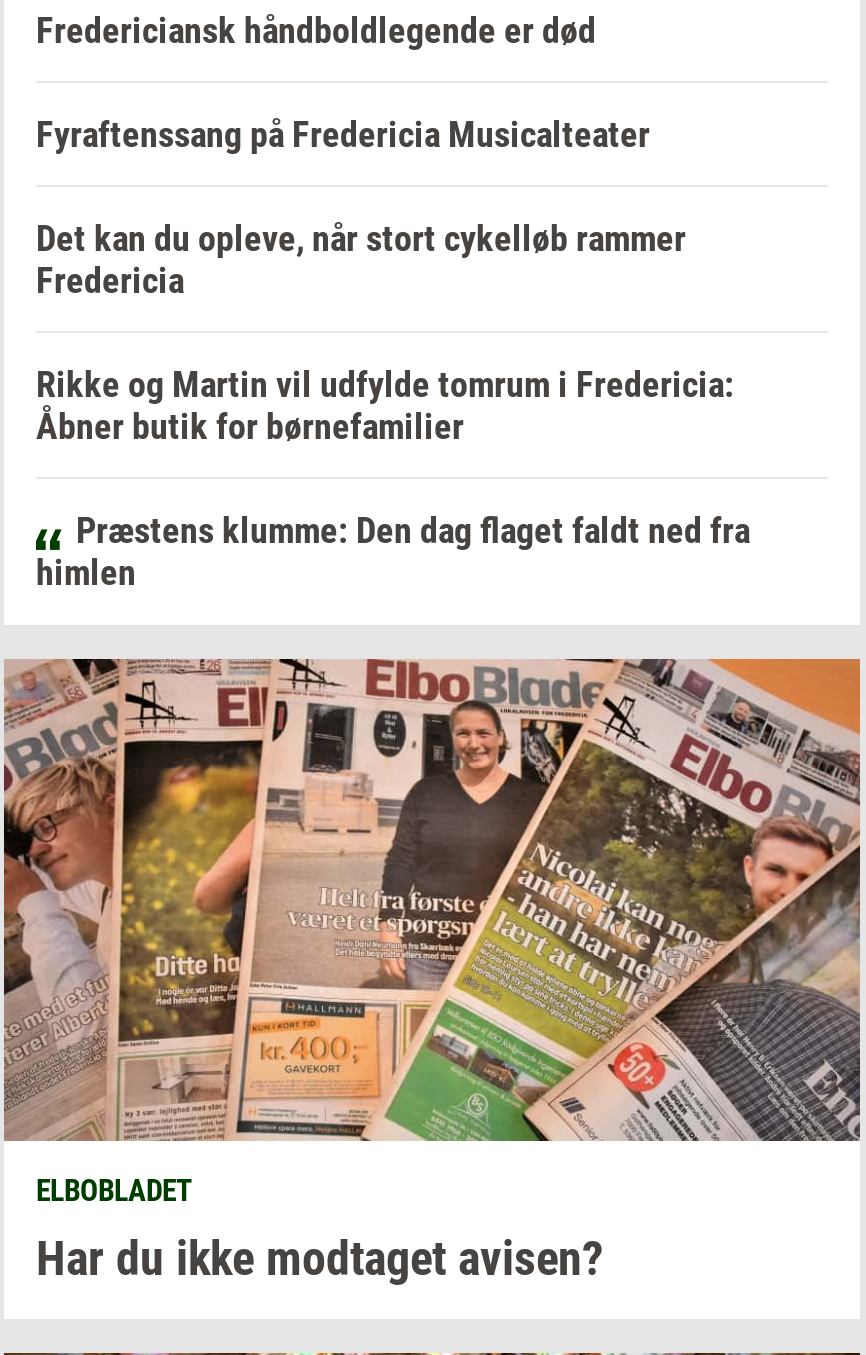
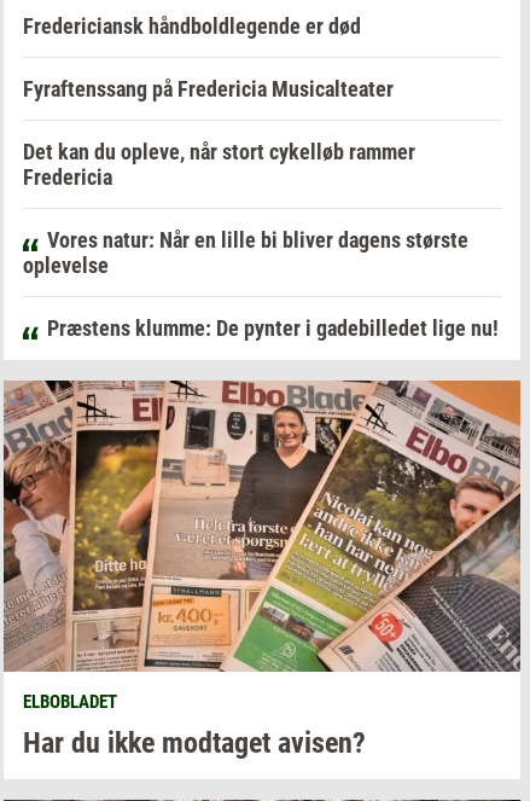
[36,363,734,447] Rikke og Martin vil udfylde tomrum i Fredericia: | Åbner butik for børnefamilier -> [23,227,468,278] Vores natur: Når en lille bi bliver dagens største | oplevelse
[36,509,750,593] Præstens klumme: Den dag flaget faldt ned fra | himlen -> [47,316,499,341] Præstens klumme: De pynter i gadebilledet lige nu!

